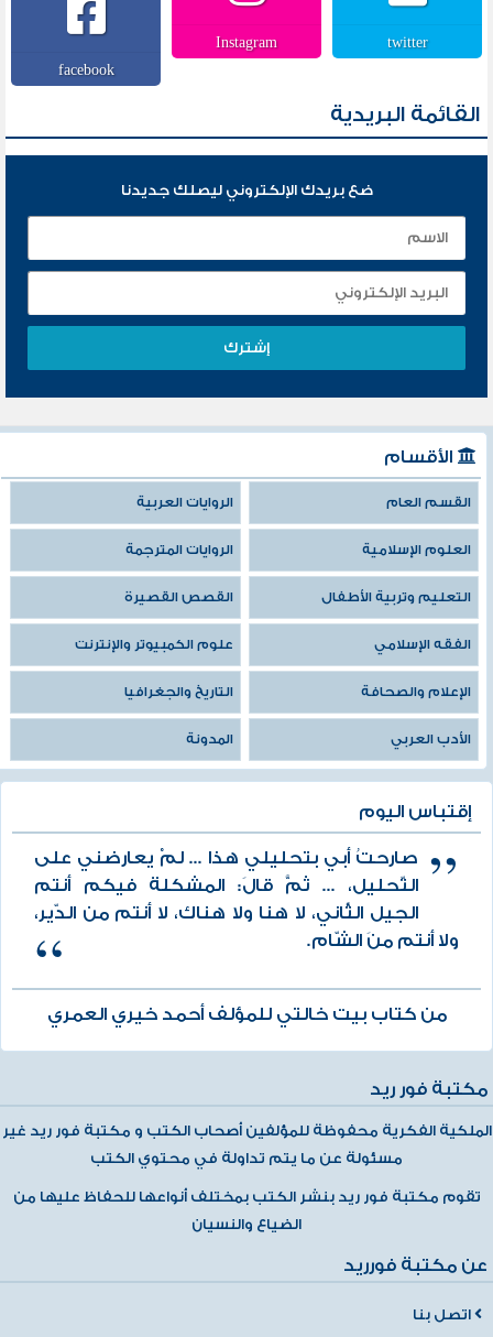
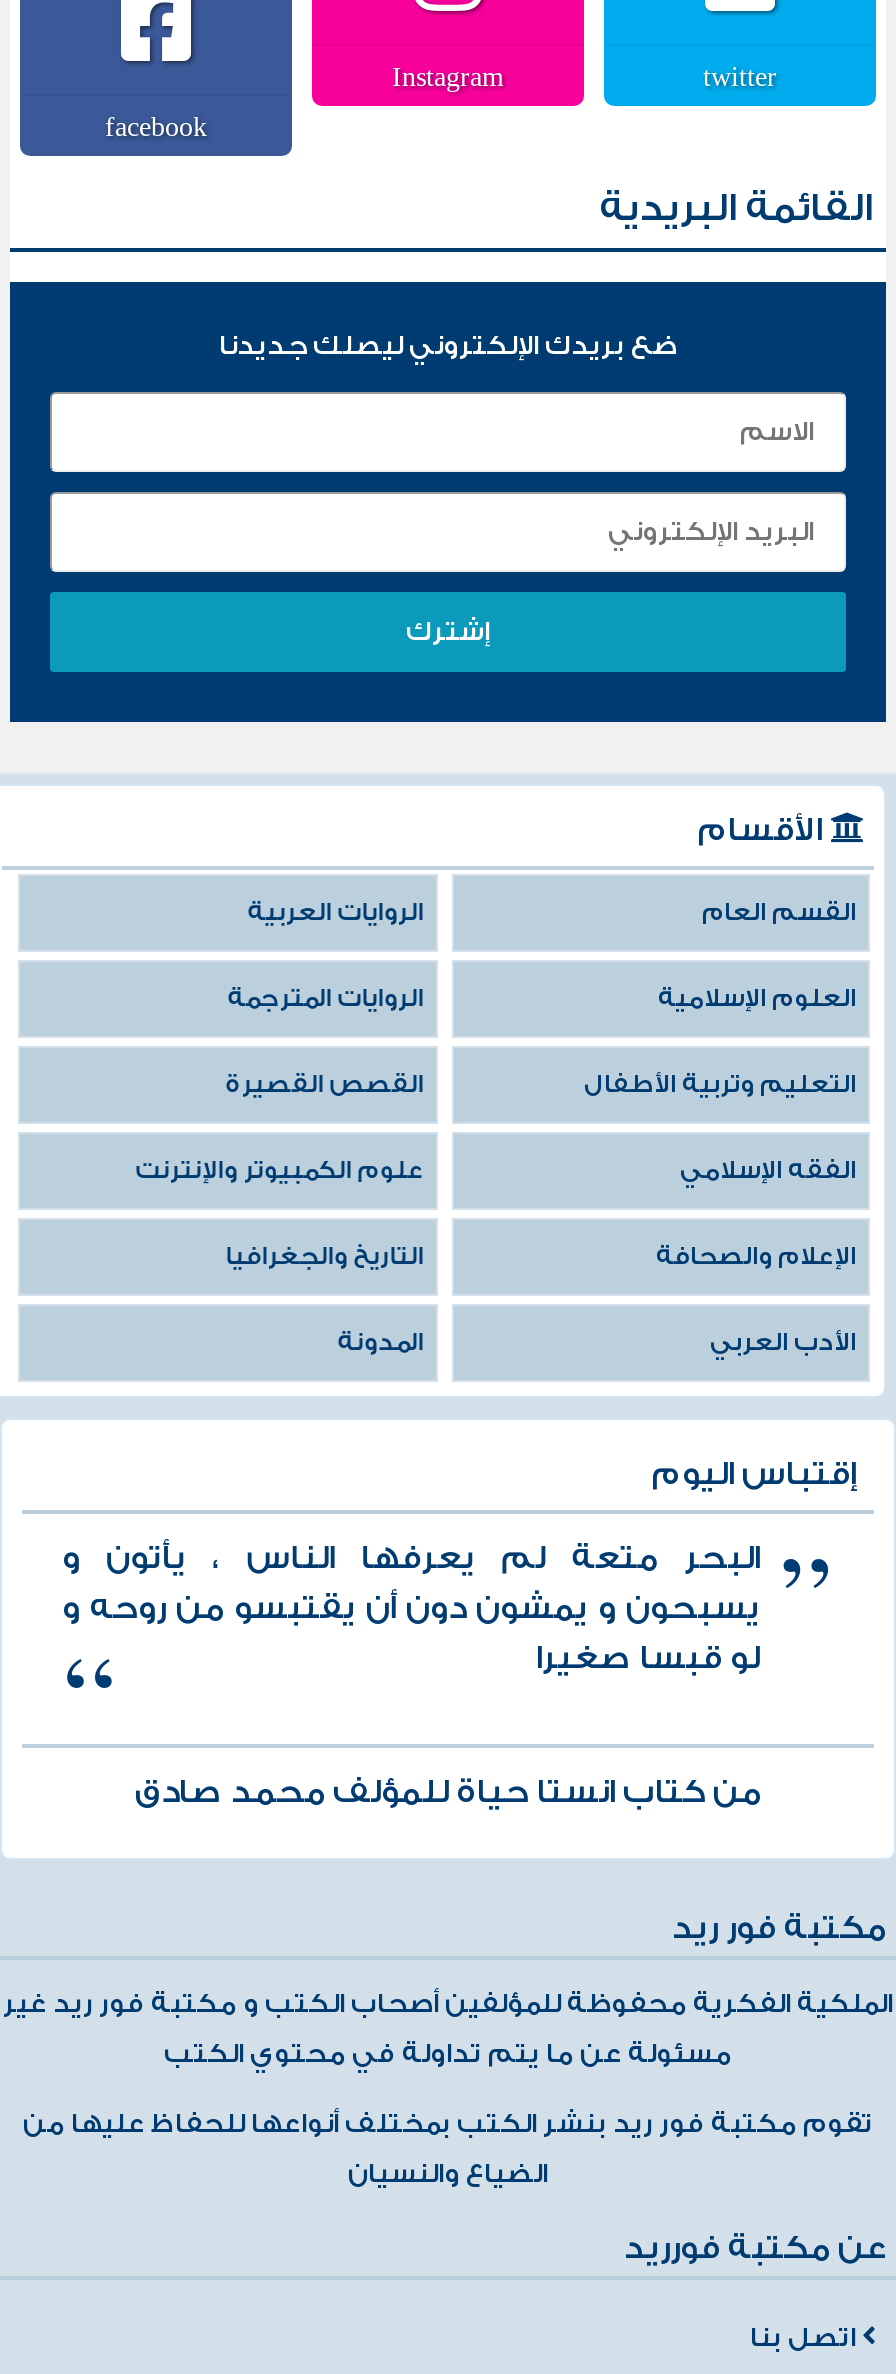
[34,845,459,954] صارحتُ أبي بتحليلي هذا ... لمْ يعارضني على | التّحليل، ... ثمَّ قالَ: المشكلة فيكم أنتم | الجيل الثَّاني، لا هنا ولا هناك، لا أنتم من الدّير، | ولا أنتم منَ الشّام. -> [62,1534,760,1682] البحر متعة لم يعرفها الناس ، يأتون و | يسبحون و يمشون دون أن يقتبسو من روحه و | لو قبسا صغيرا
[47,1001,446,1028] من كتاب بيت خالتي للمؤلف أحمد خيري العمري -> [135,1768,761,1816] من كتاب انستا حياة للمؤلف محمد صادق

